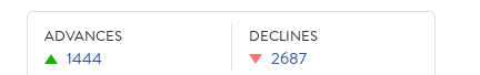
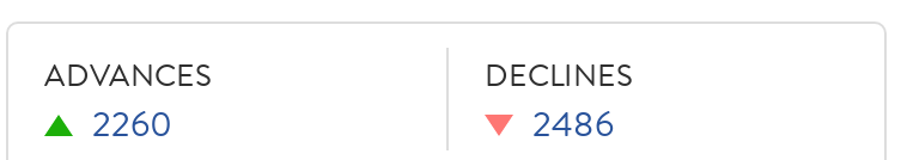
[63,47,102,71] 1444 -> [85,99,171,151] 2260
[268,47,307,71] 2687 -> [525,99,614,151] 2486

